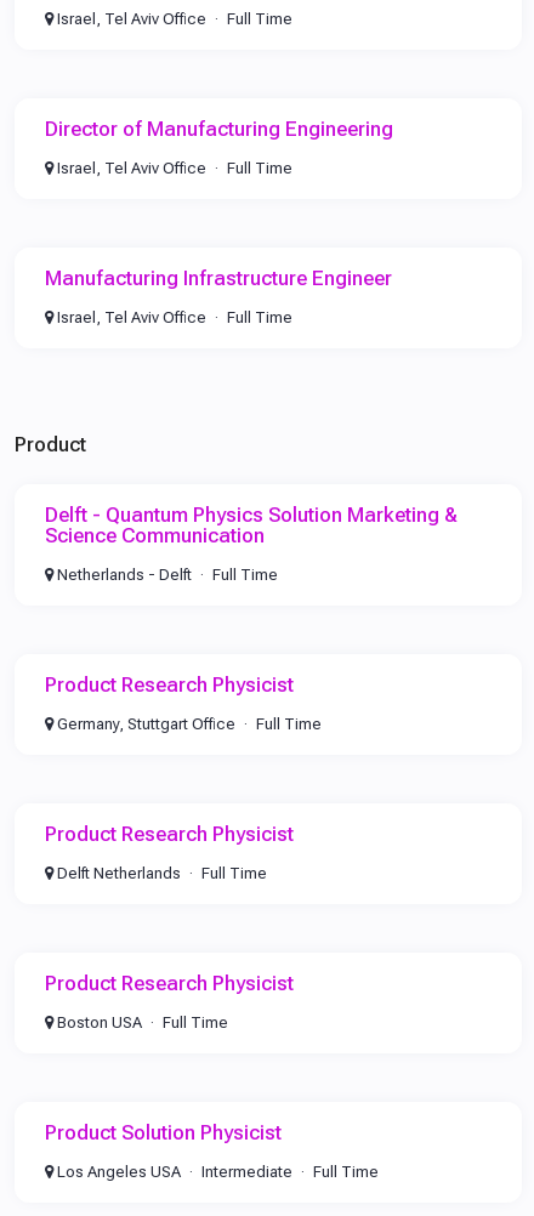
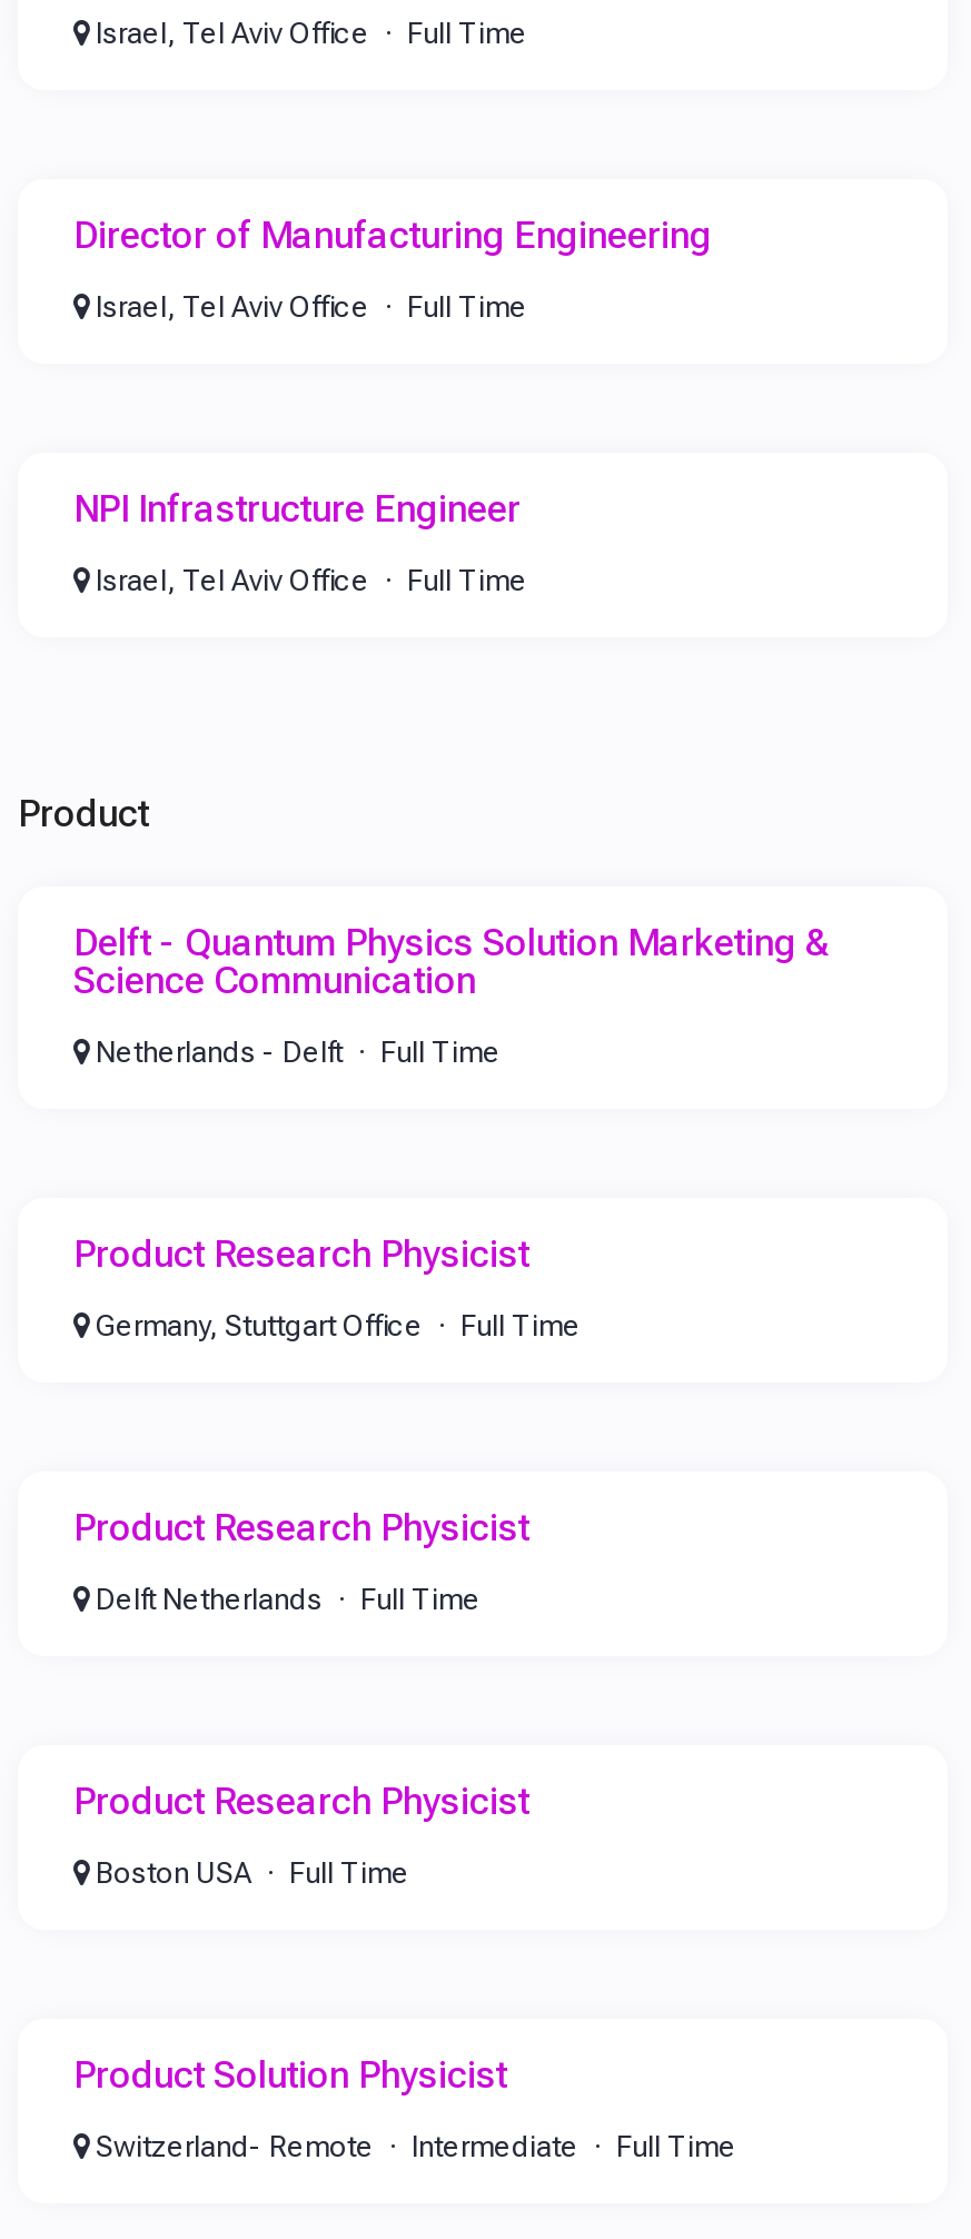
[45,266,392,290] Manufacturing Infrastructure Engineer -> [73,486,521,531] NPI Infrastructure Engineer
[53,1163,181,1181] Los Angeles USA -> [89,2130,374,2163] Switzerland- Remote

